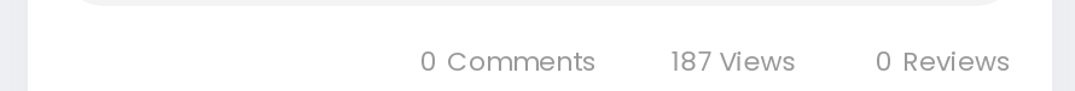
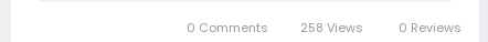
[413,41,1013,80] 0 Comments 187 Views 0 Reviews -> [183,19,462,37] 0 Comments 258 Views 0 Reviews

